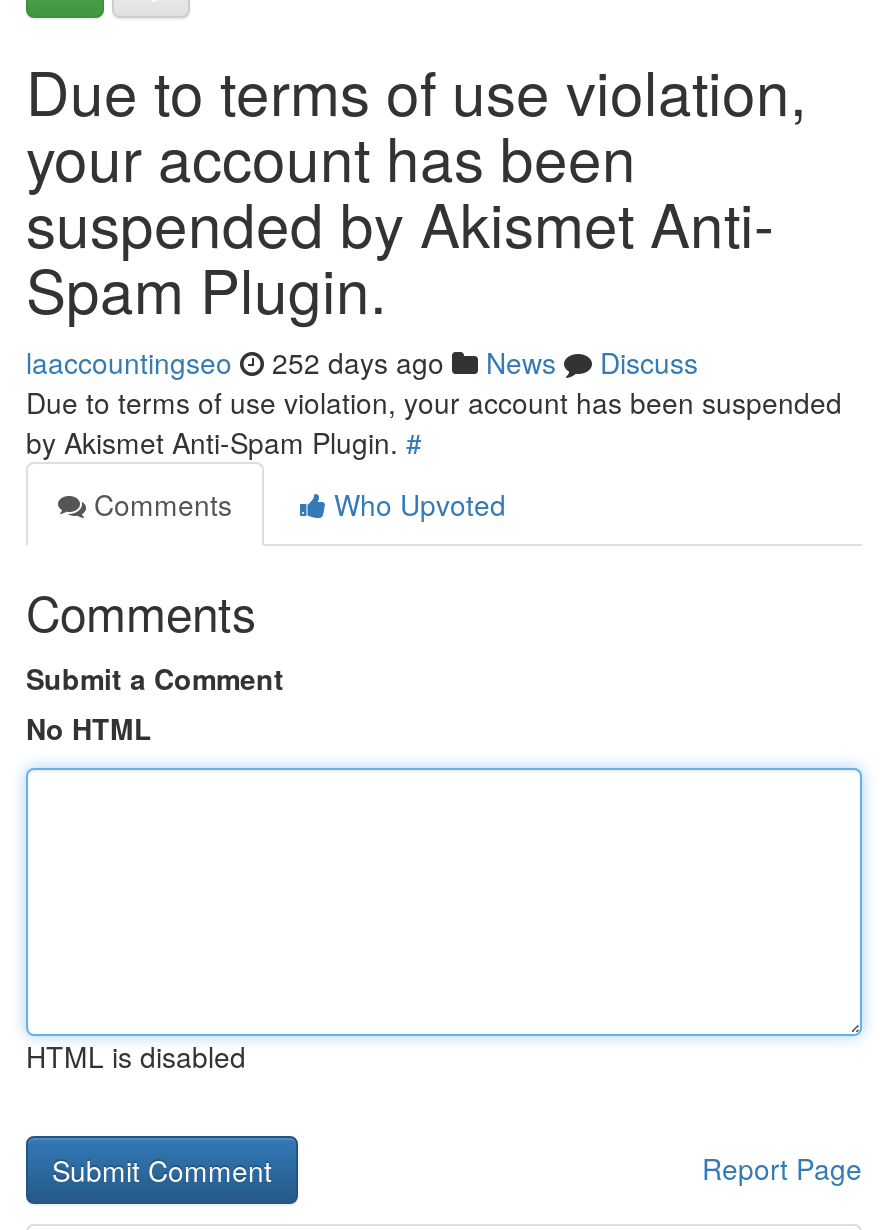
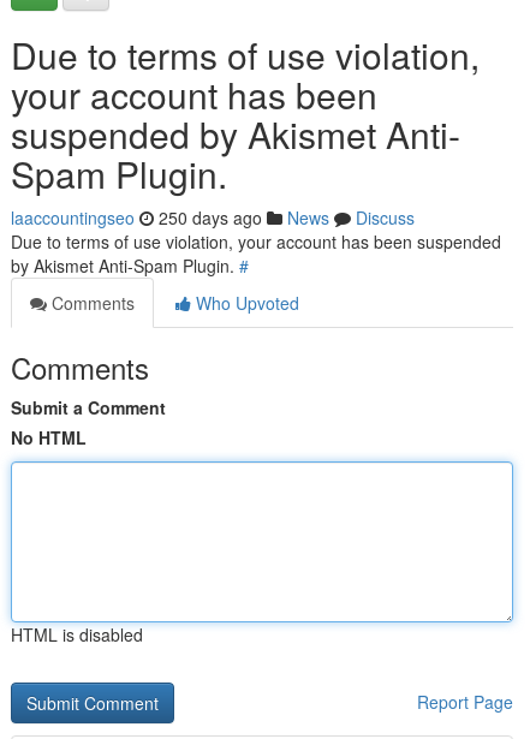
[26,342,698,382] laaccountingseo 252 days ago News Discuss -> [11,205,415,230] laaccountingseo 250 days ago News Discuss

